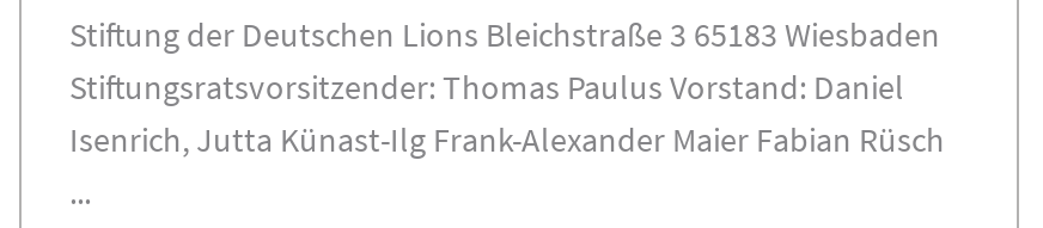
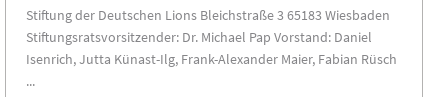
[69,66,945,161] Stiftungsratsvorsitzender: Thomas Paulus Vorstand: Daniel | Isenrich, Jutta Künast-Ilg Frank-Alexander Maier Fabian Rüsch -> [26,28,397,68] Stiftungsratsvorsitzender: Dr. Michael Pap Vorstand: Daniel | Isenrich, Jutta Künast-Ilg, Frank-Alexander Maier, Fabian Rüsch

